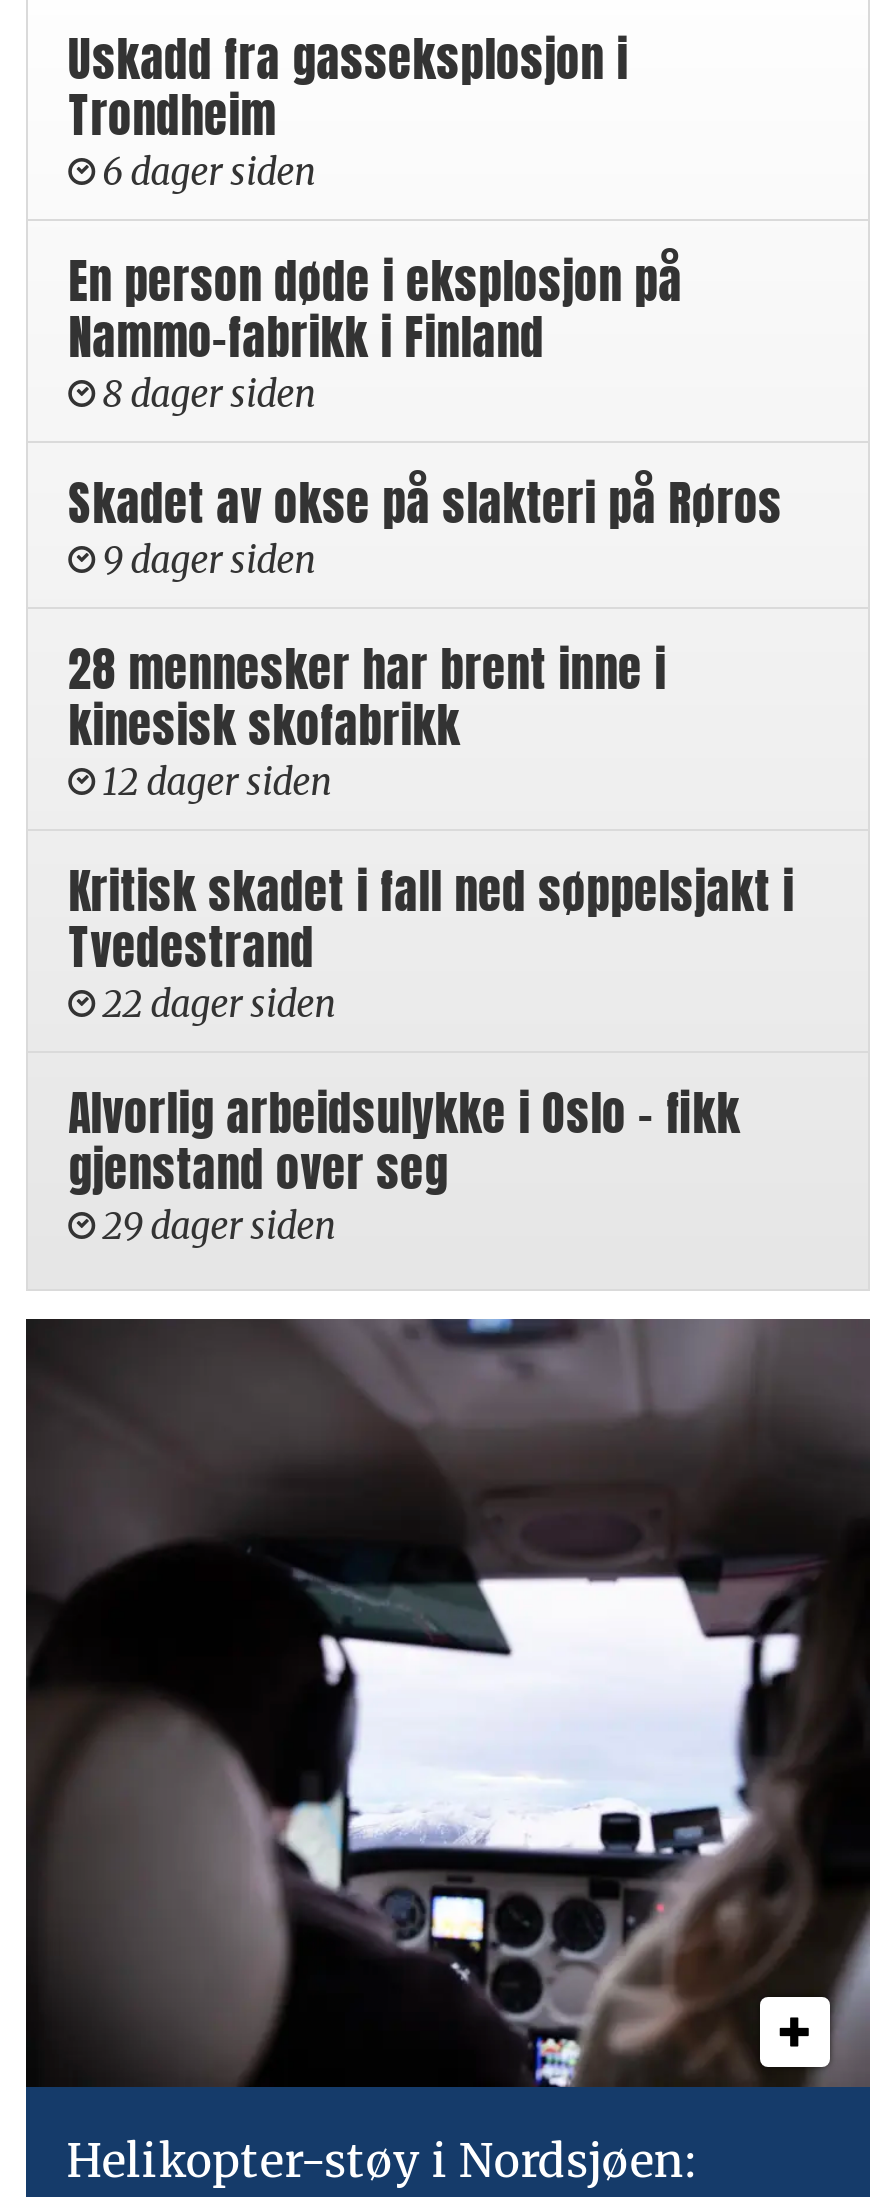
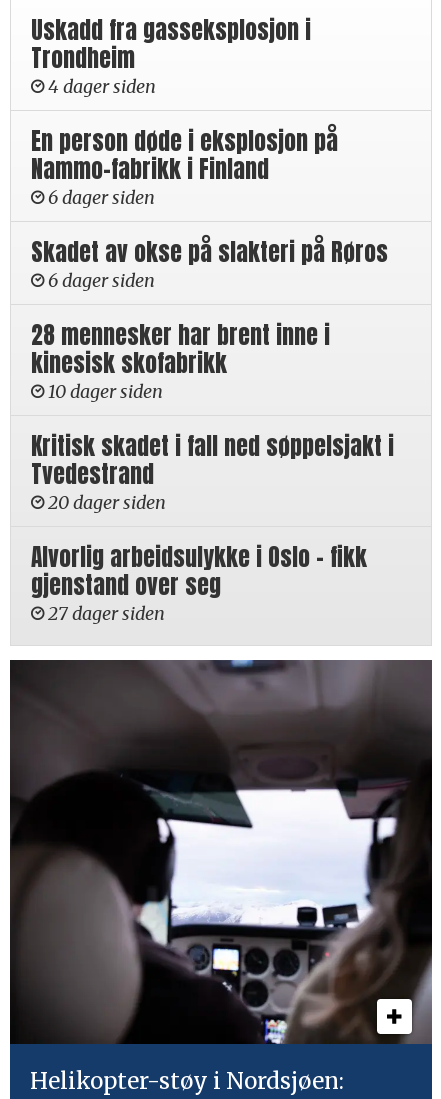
[102,150,316,196] 6 dager siden -> [48,75,156,98] 4 dager siden
[102,372,316,418] 8 dager siden -> [48,186,155,209] 6 dager siden
[102,538,316,584] 9 dager siden -> [48,269,155,292] 6 dager siden
[102,759,332,805] 12 dager siden -> [48,380,163,403] 10 dager siden
[102,981,336,1027] 22 dager siden -> [48,491,166,514] 20 dager siden
[102,1203,336,1249] 29 dager siden -> [48,602,165,625] 27 dager siden

